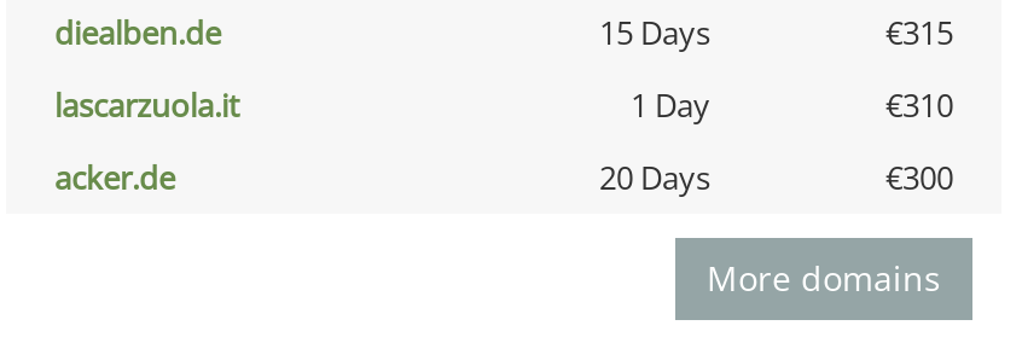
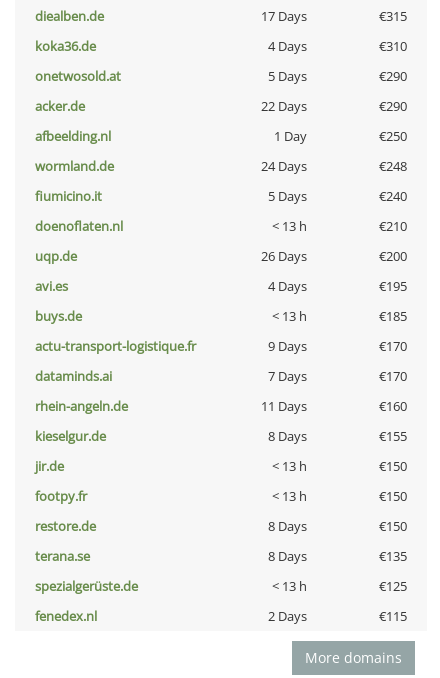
[599,11,710,55] 15 Days -> [260,7,306,25] 17 Days
[54,84,710,127] lascarzuola.it | 1 Day -> [35,37,306,55] koka36.de | 4 Days
none -> [35,67,407,85] onetwosold.at | 5 Days | €290
[599,156,953,200] 20 Days | €300 -> [35,97,407,625] 22 Days | €290 | afbeelding.nl | 1 Day | €250 | wormland.de | 24 Days | €248 | fiumicino.it | 5 Days | €240 | doenoflaten.nl | < 13 h | €210 | uqp.de | 26 Days | €200 | avi.es | 4 Days | €195 | buys.de | < 13 h | €185 | actu-transport-logistique.fr | 9 Days | €170 | dataminds.ai | 7 Days | €170 | rhein-angeln.de | 11 Days | €160 | kieselgur.de | 8 Days | €155 | jir.de | < 13 h | €150 | footpy.fr | < 13 h | €150 | restore.de | 8 Days | €150 | terana.se | 8 Days | €135 | spezialgerüste.de | < 13 h | €125 | fenedex.nl | 2 Days | €115

